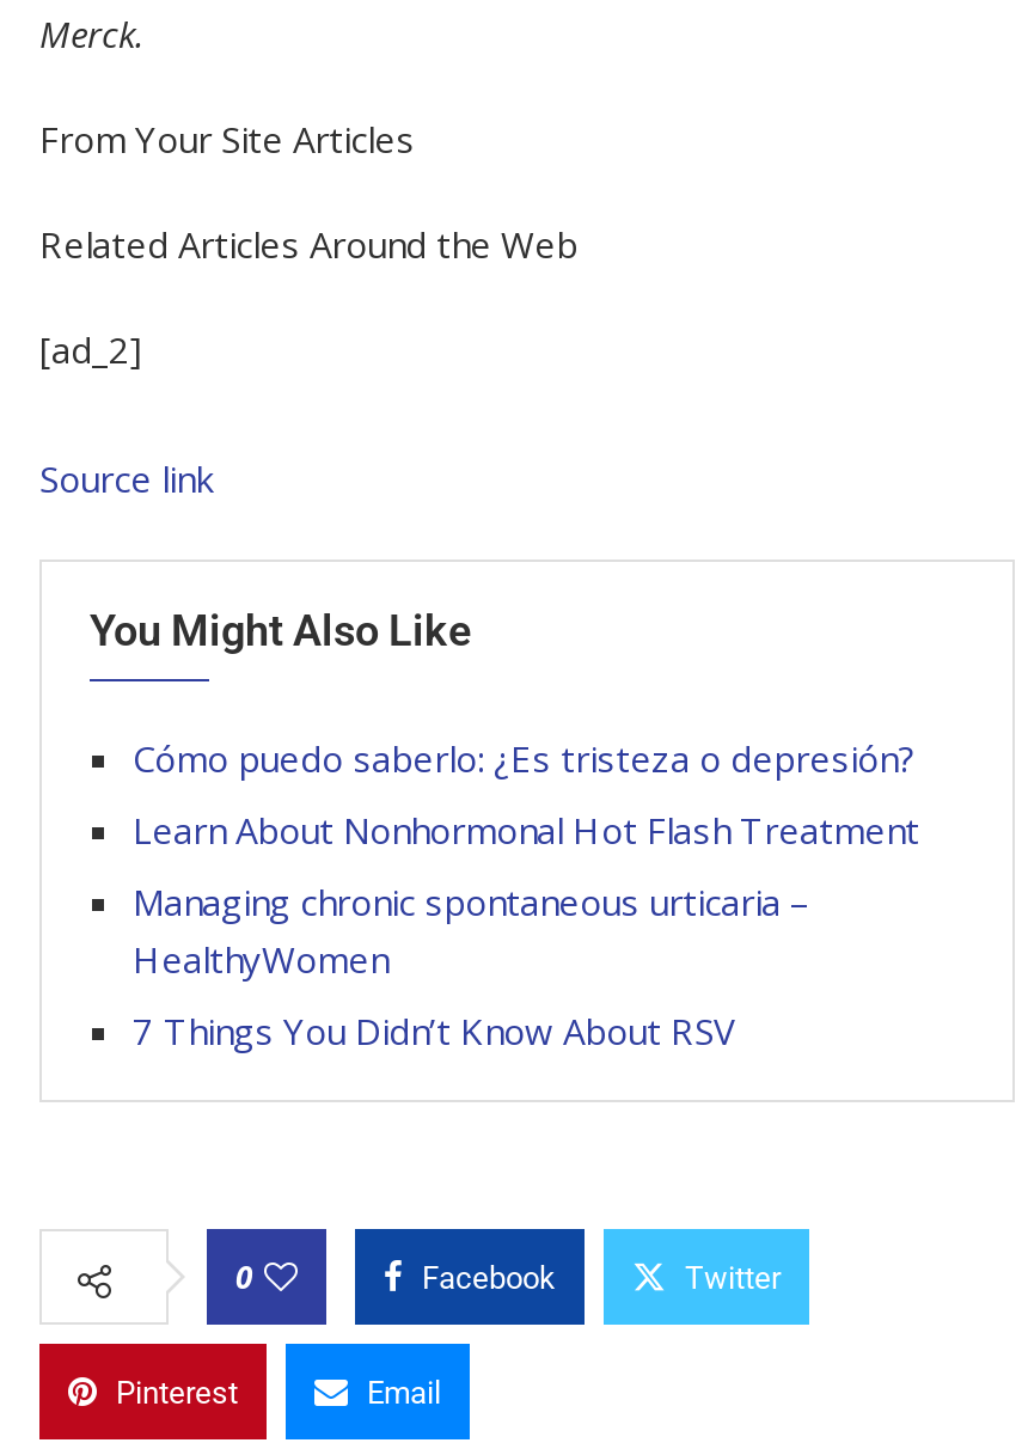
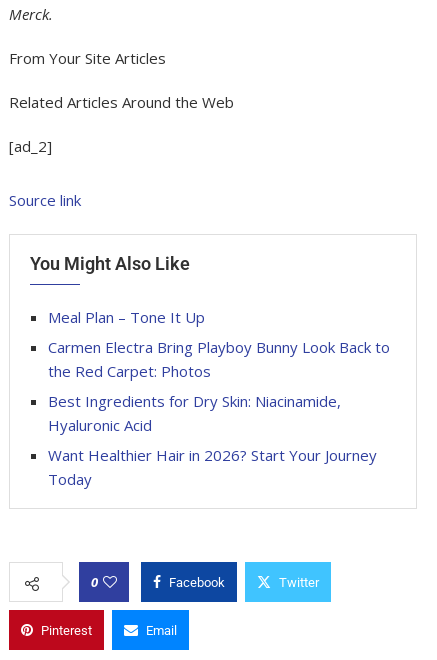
[133,735,914,782] Cómo puedo saberlo: ¿Es tristeza o depresión? -> [48,307,205,327] Meal Plan – Tone It Up
[133,806,919,854] Learn About Nonhormonal Hot Flash Treatment -> [48,337,390,381] Carmen Electra Bring Playboy Bunny Look Back to | the Red Carpet: Photos
[133,878,809,983] Managing chronic spontaneous urticaria – | HealthyWomen -> [48,391,341,435] Best Ingredients for Dry Skin: Niacinamide, | Hyaluronic Acid
[133,1007,735,1055] 7 Things You Didn’t Know About RSV -> [48,445,377,489] Want Healthier Hair in 2026? Start Your Journey | Today

